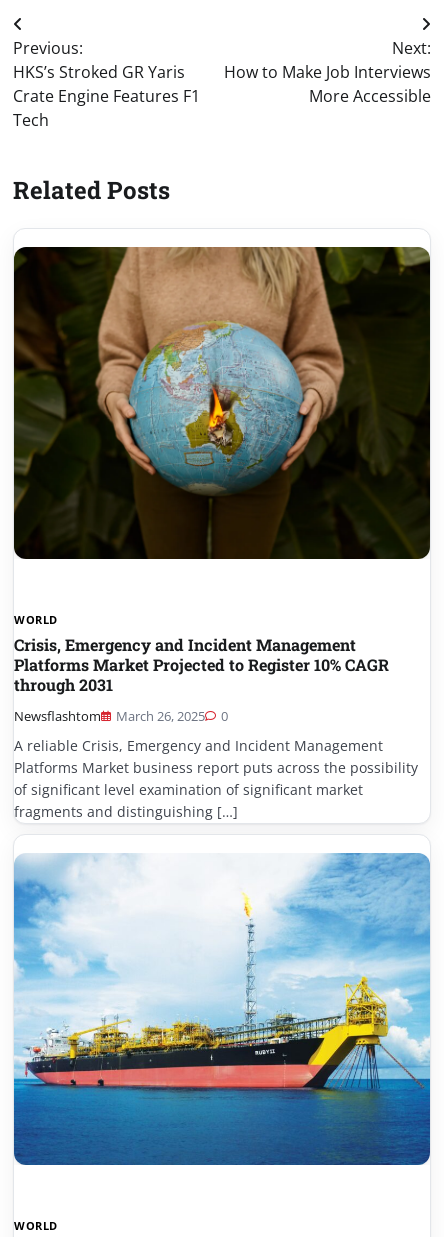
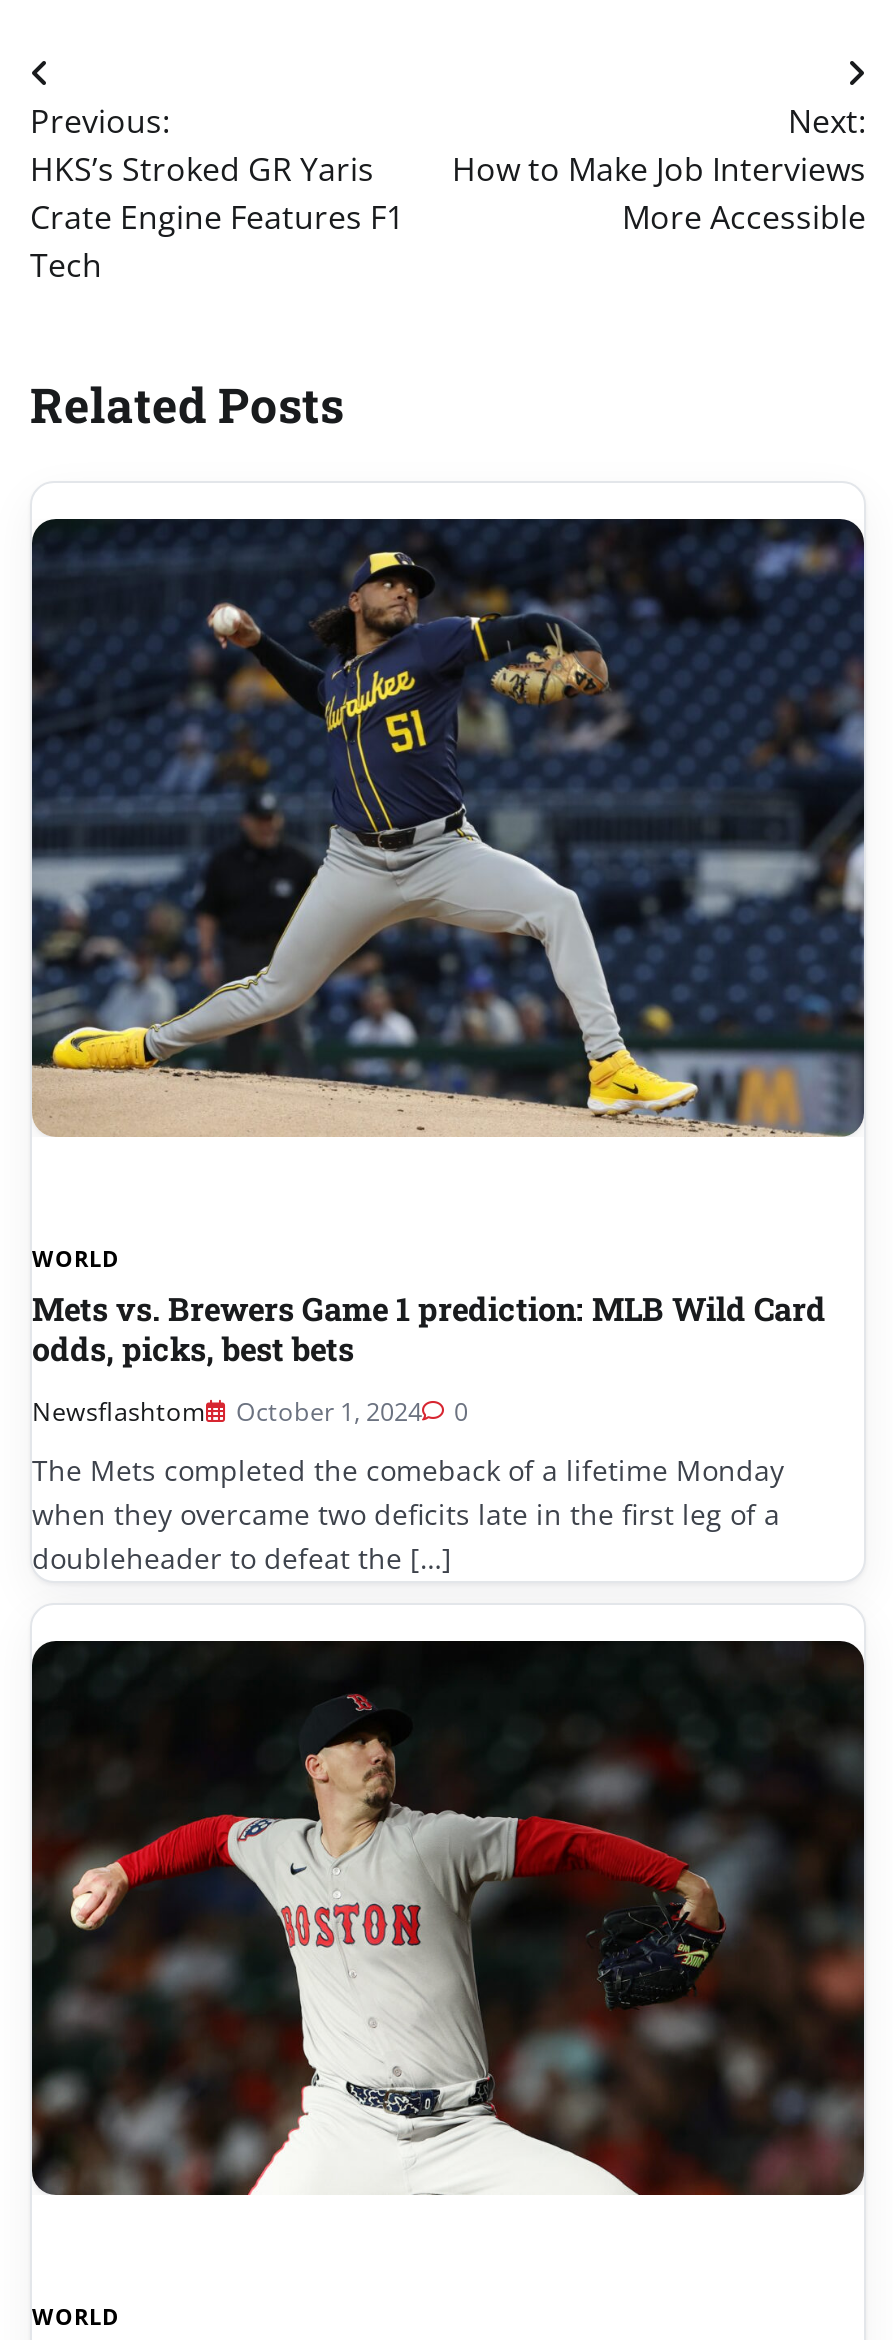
[13,246,431,560] [image] -> [30,516,866,1138] [image]
[14,634,389,695] Crisis, Emergency and Incident Management | Platforms Market Projected to Register 10% CAGR | through 2031 -> [32,1286,826,1368] Mets vs. Brewers Game 1 prediction: MLB Wild Card | odds, picks, best bets
[14,707,228,725] Newsflashtom March 26, 2025 0 -> [32,1392,468,1428] Newsflashtom October 1, 2024 0
[14,736,418,821] A reliable Crisis, Emergency and Incident Management | Platforms Market business report puts across the possibility | of significant level examination of significant market | fragments and distinguishing […] -> [32,1450,784,1576] The Mets completed the comeback of a lifetime Monday | when they overcame two deficits late in the first leg of a | doubleheader to defeat the […]
[13,852,431,1166] [image] -> [30,1638,866,2198] [image]

